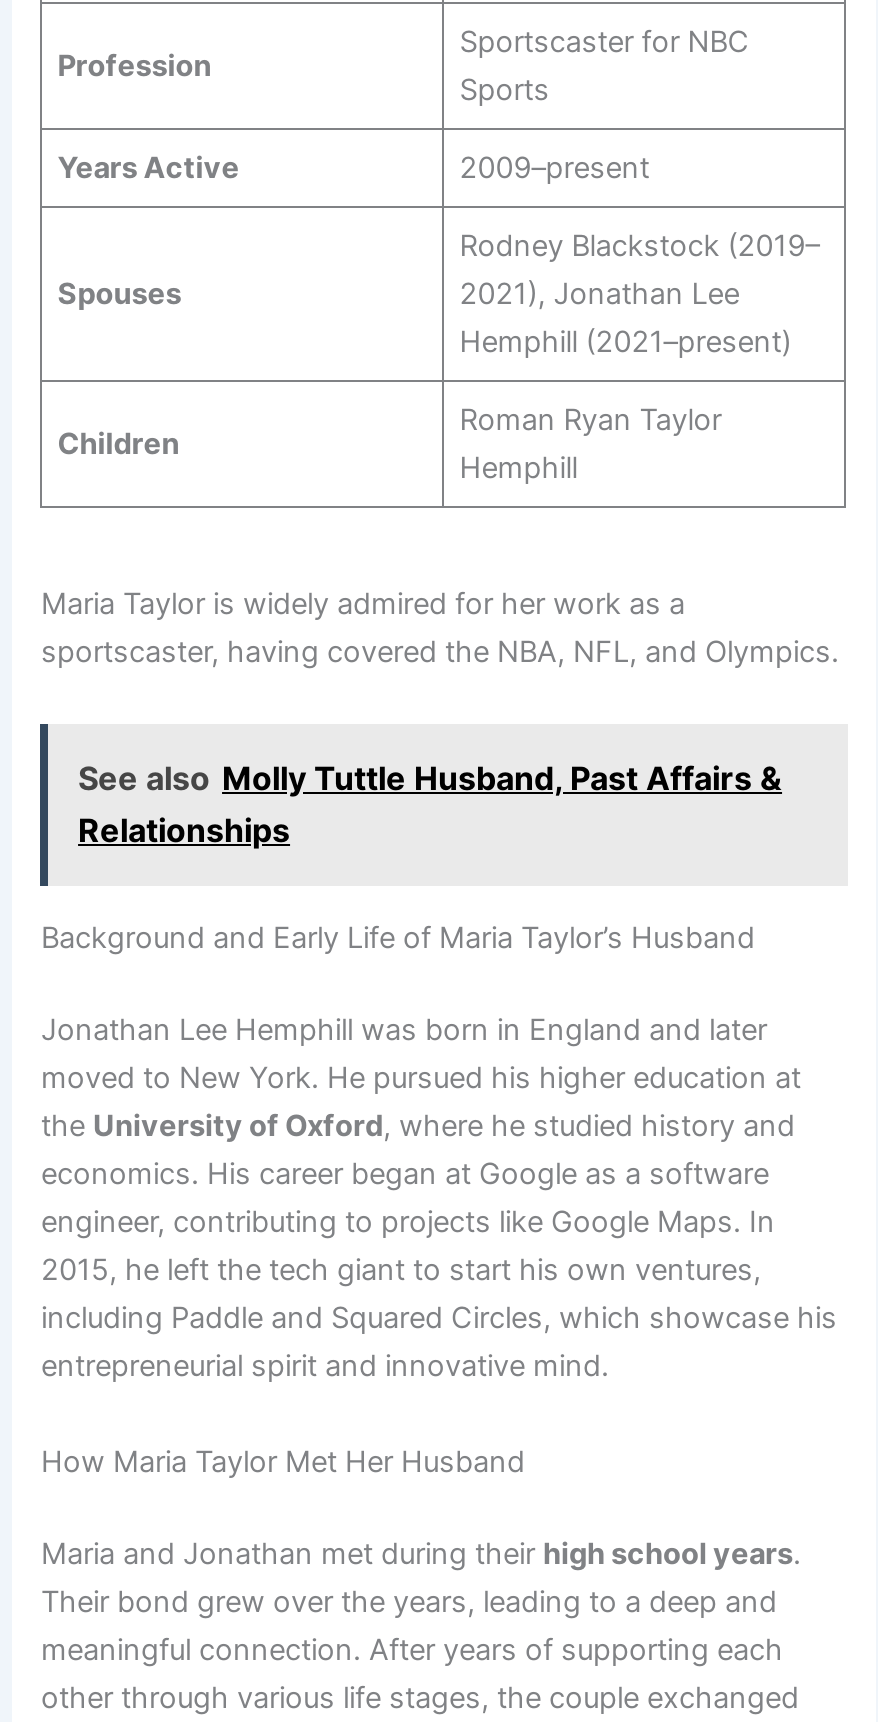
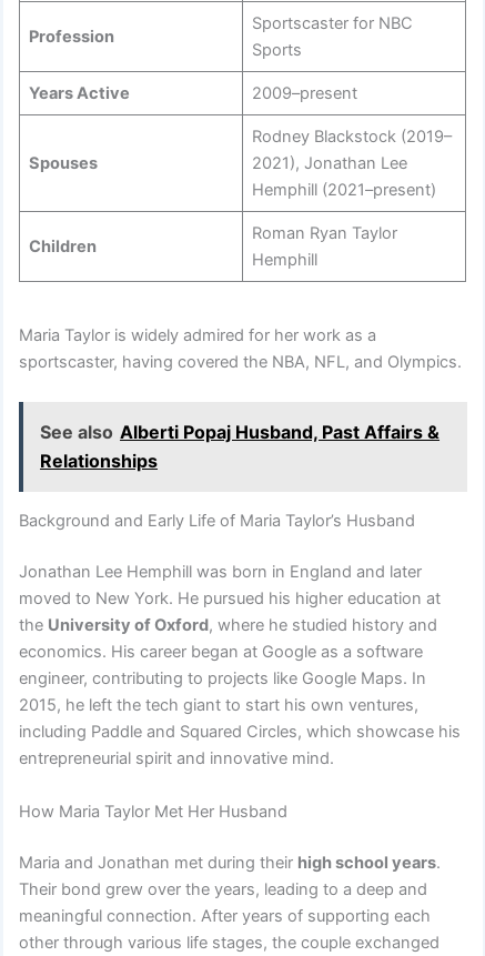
[78,759,782,799] See also Molly Tuttle Husband, Past Affairs & -> [40,421,439,443] See also Alberti Popaj Husband, Past Affairs &

